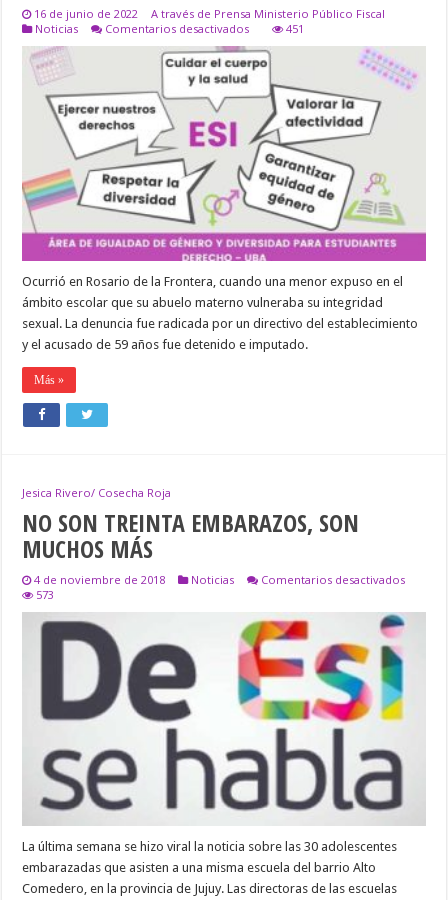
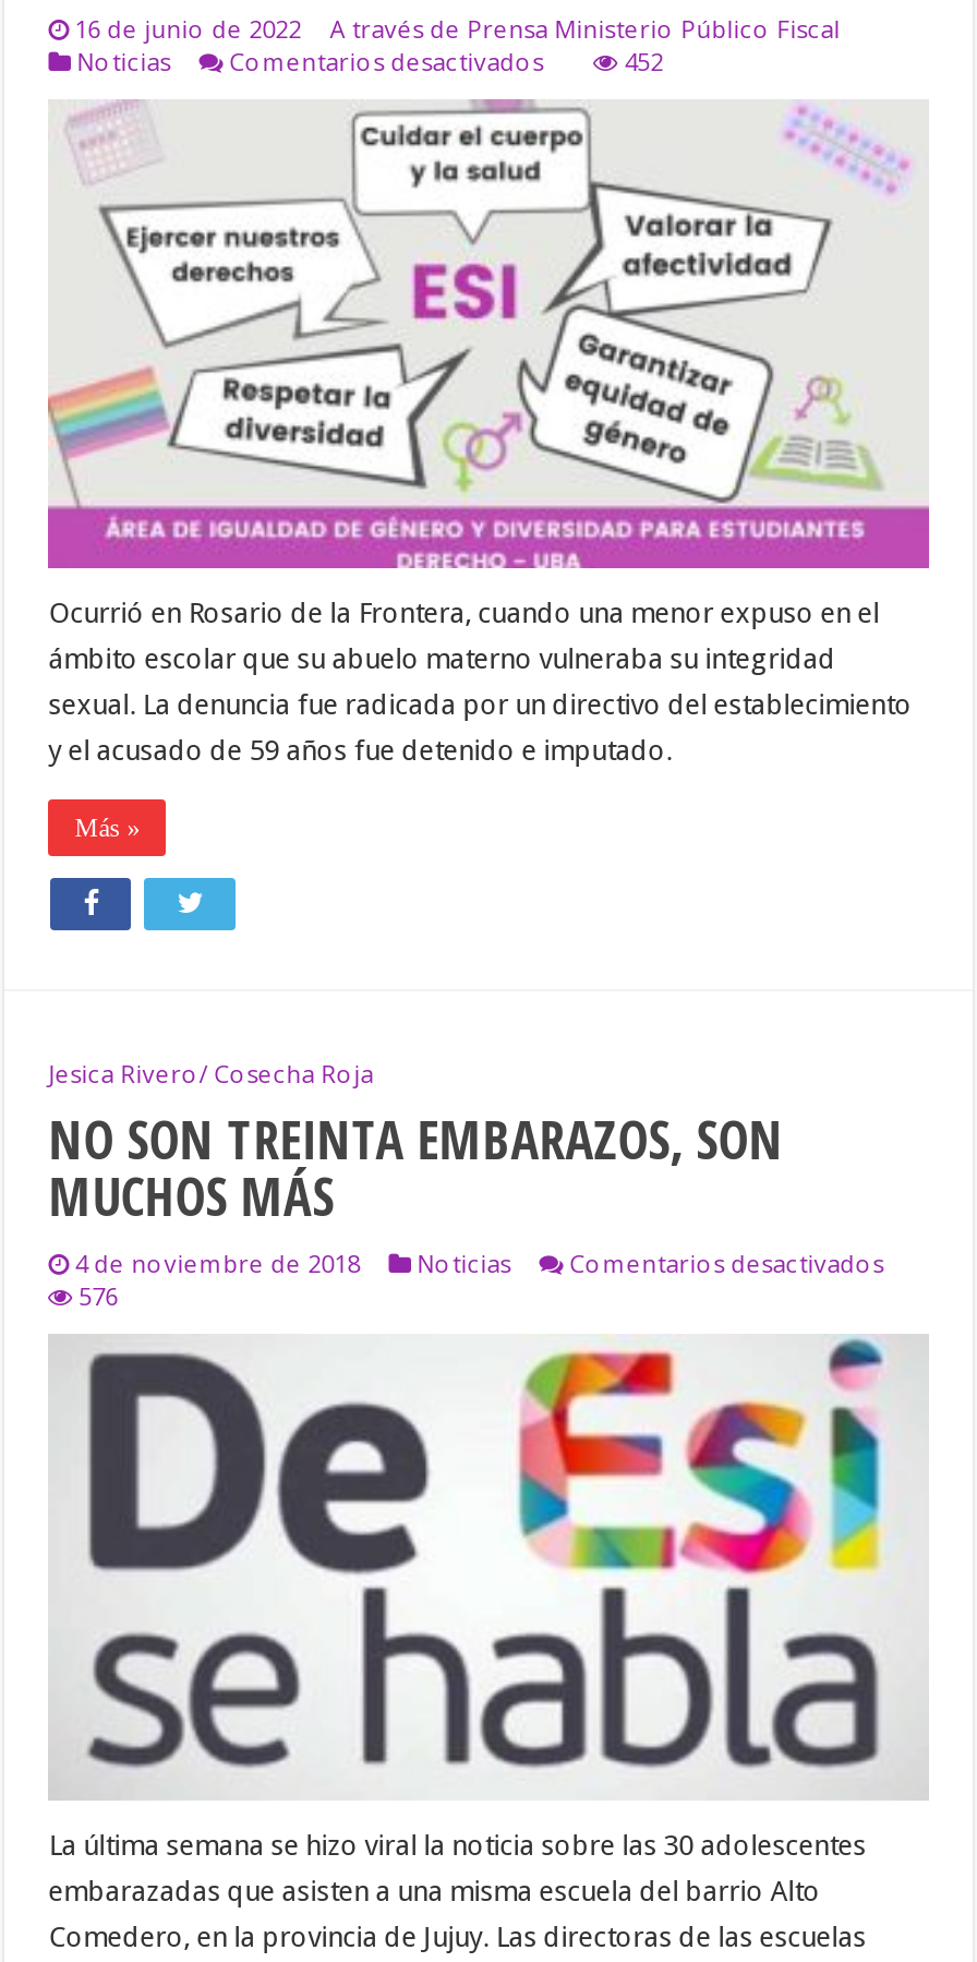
[286,21,304,36] 451 -> [624,44,663,77] 452
[36,586,54,601] 573 -> [79,1278,118,1311] 576

